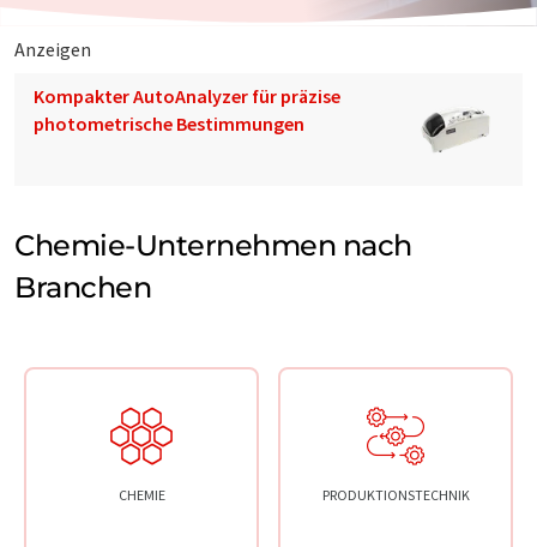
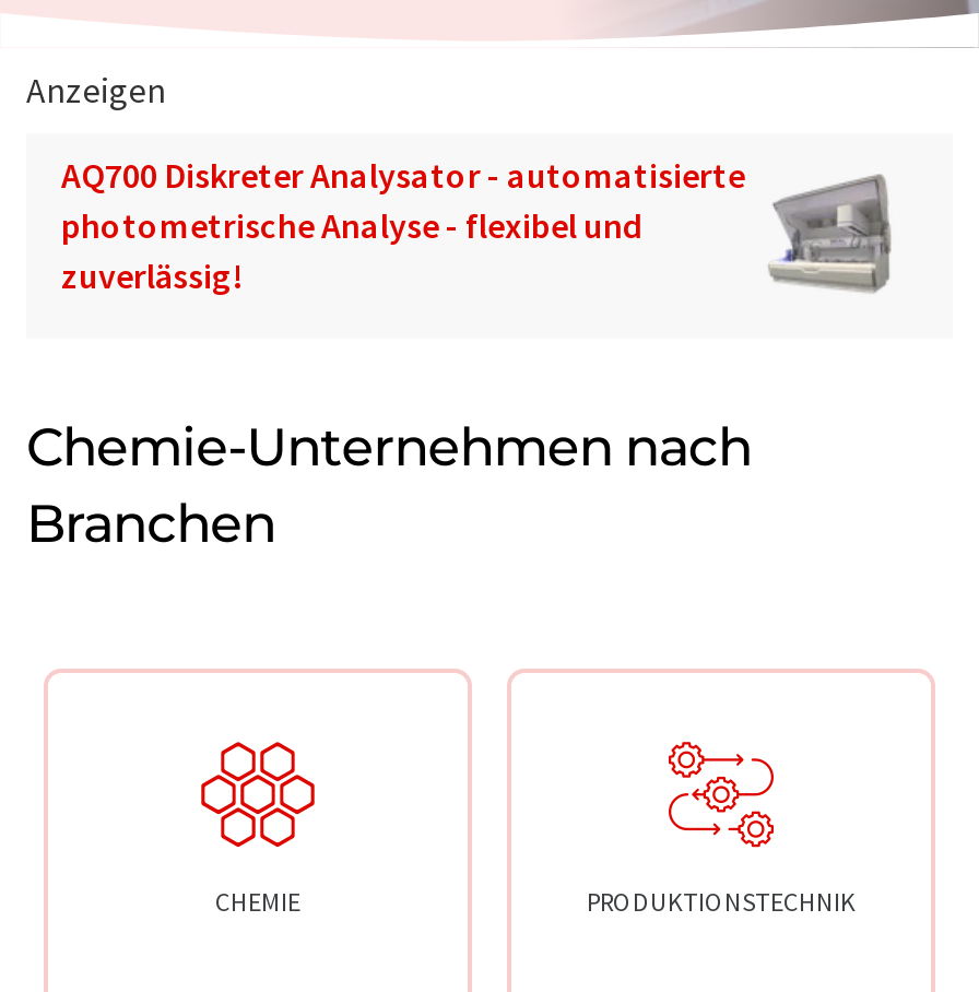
[34,83,340,135] Kompakter AutoAnalyzer für präzise | photometrische Bestimmungen -> [61,152,745,296] AQ700 Diskreter Analysator - automatisierte | photometrische Analyse - flexibel und | zuverlässig!
[422,96,488,161] [image] -> [767,173,892,295] [image]

